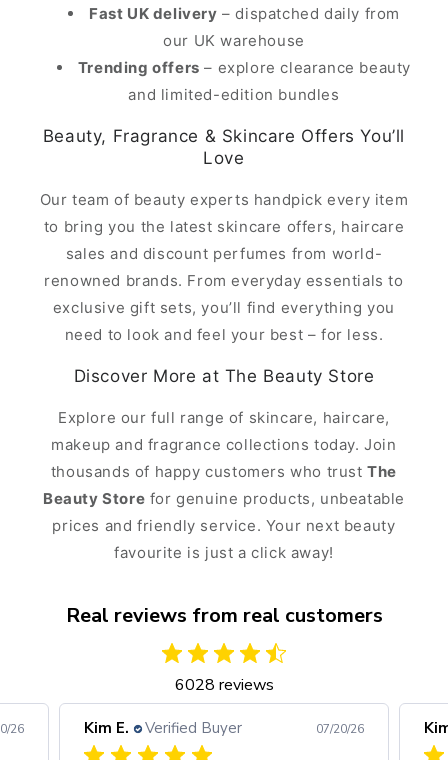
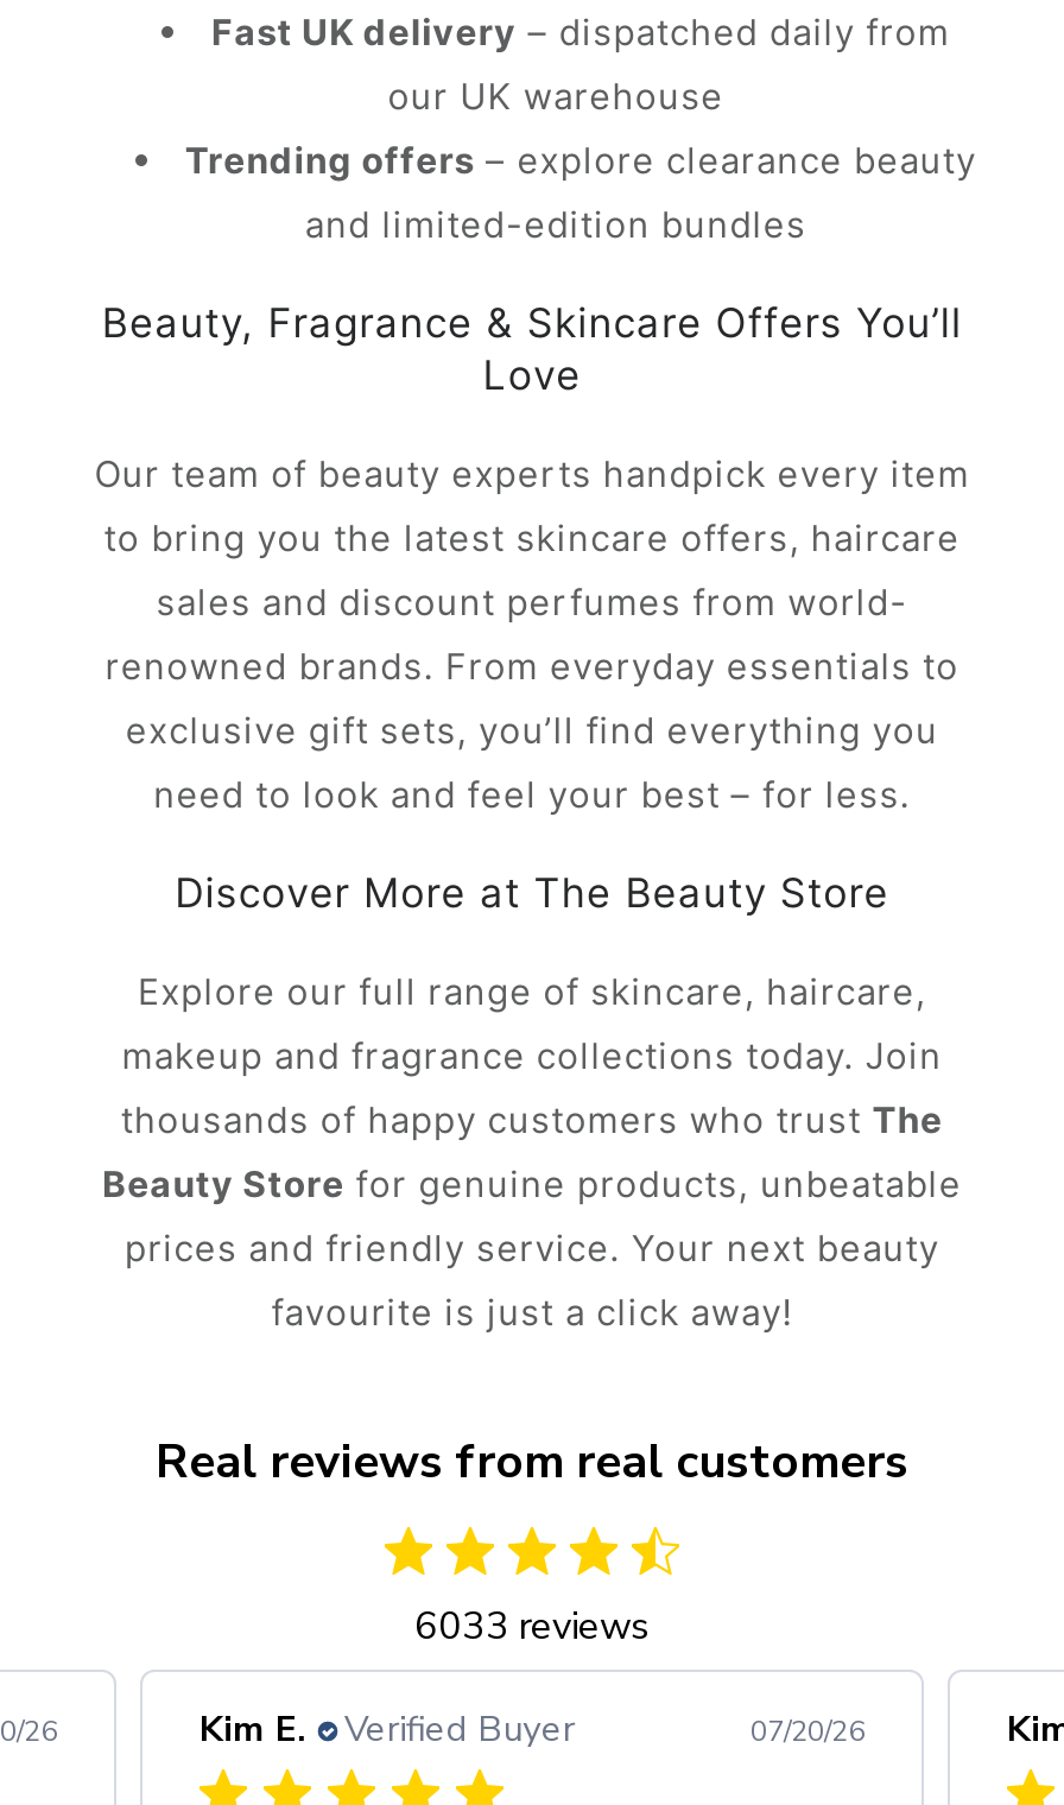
[174,674,273,696] 6028 reviews -> [414,1602,650,1654] 6033 reviews

